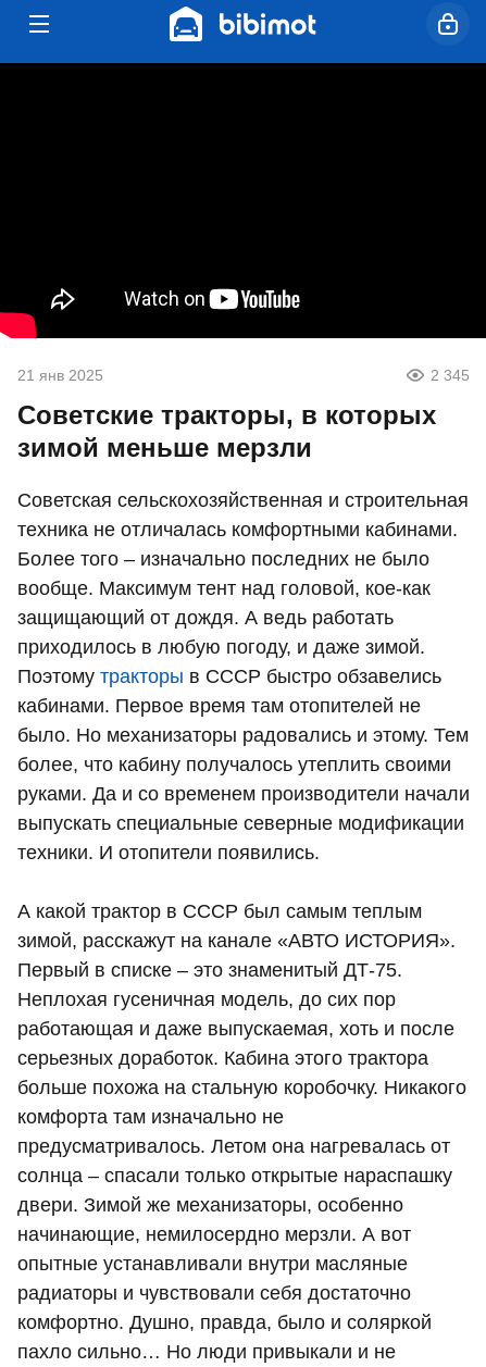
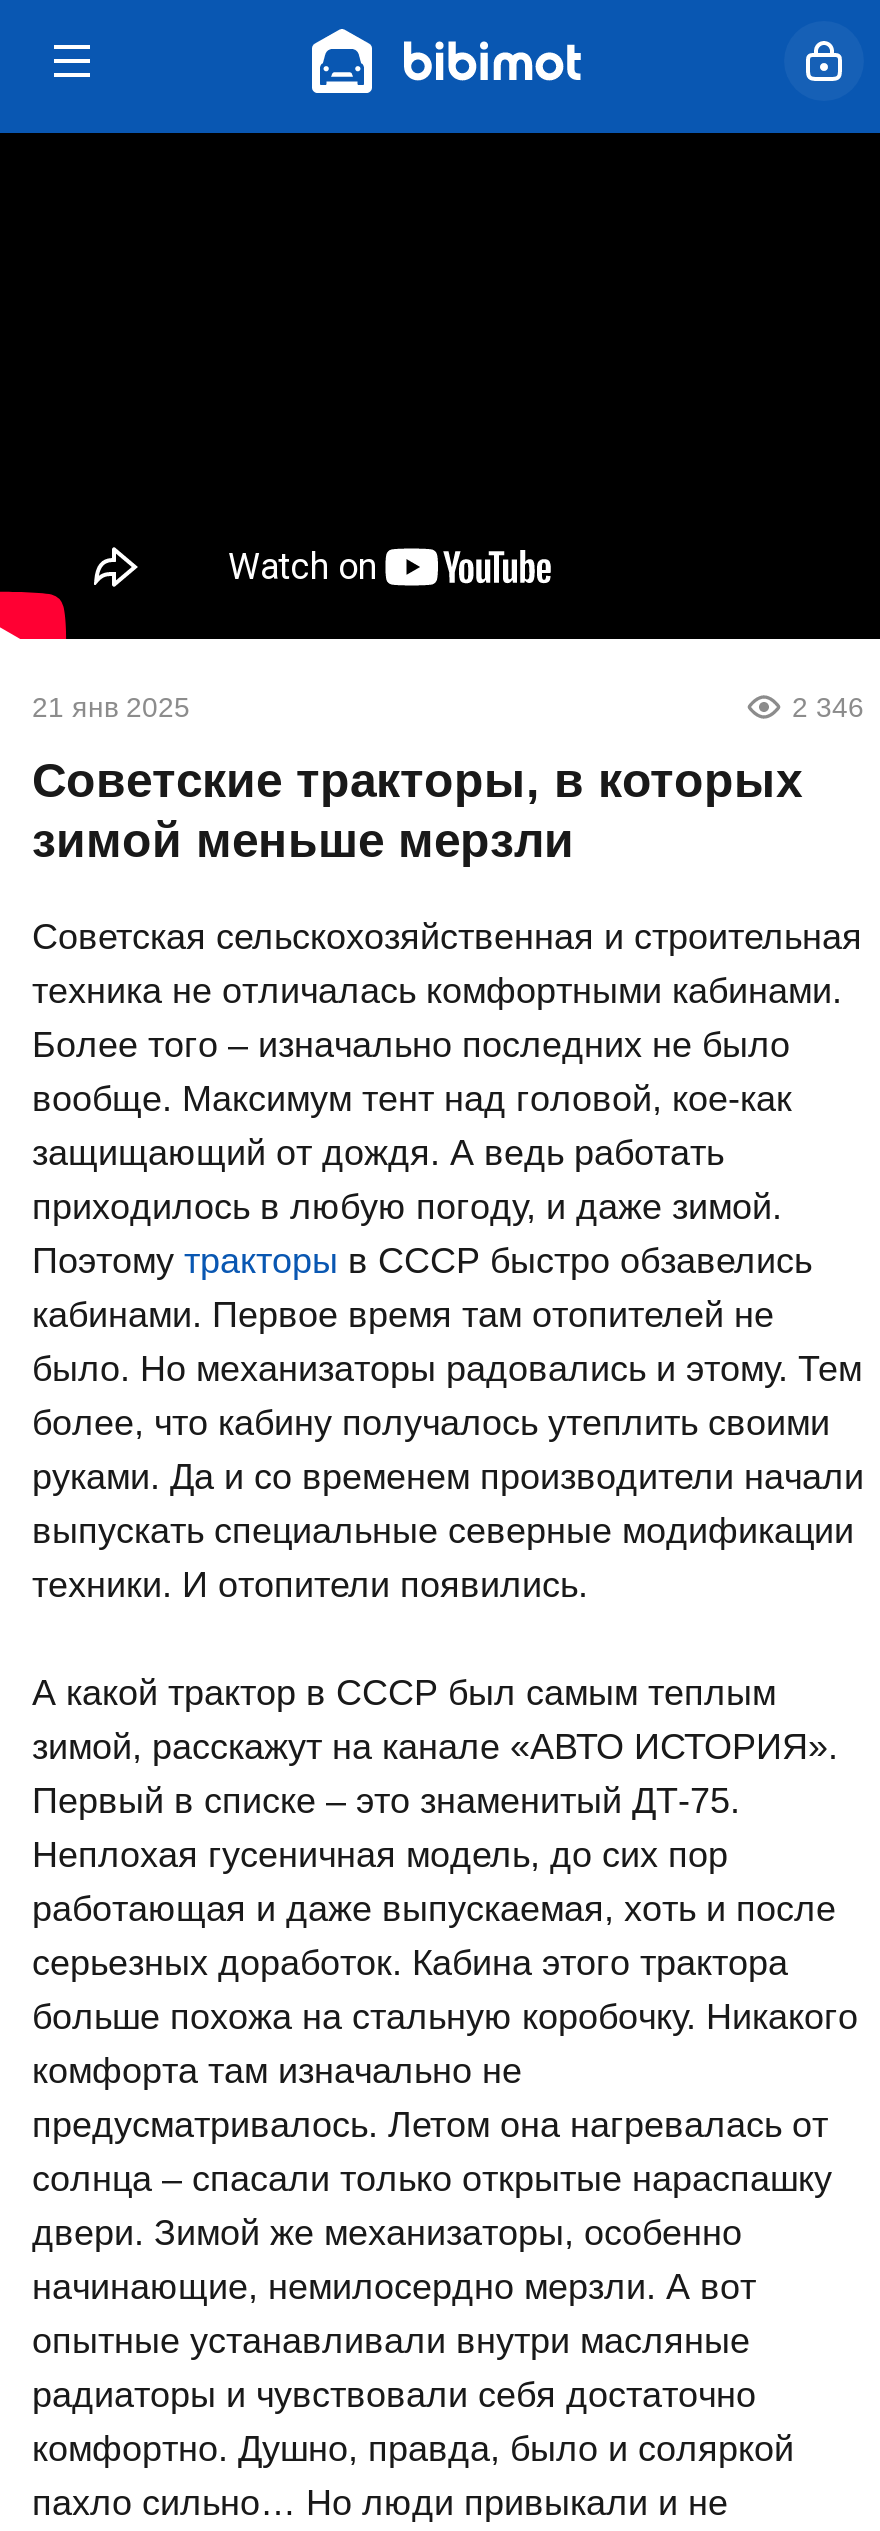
[431,367,470,384] 2 345 -> [792,691,864,723] 2 346

